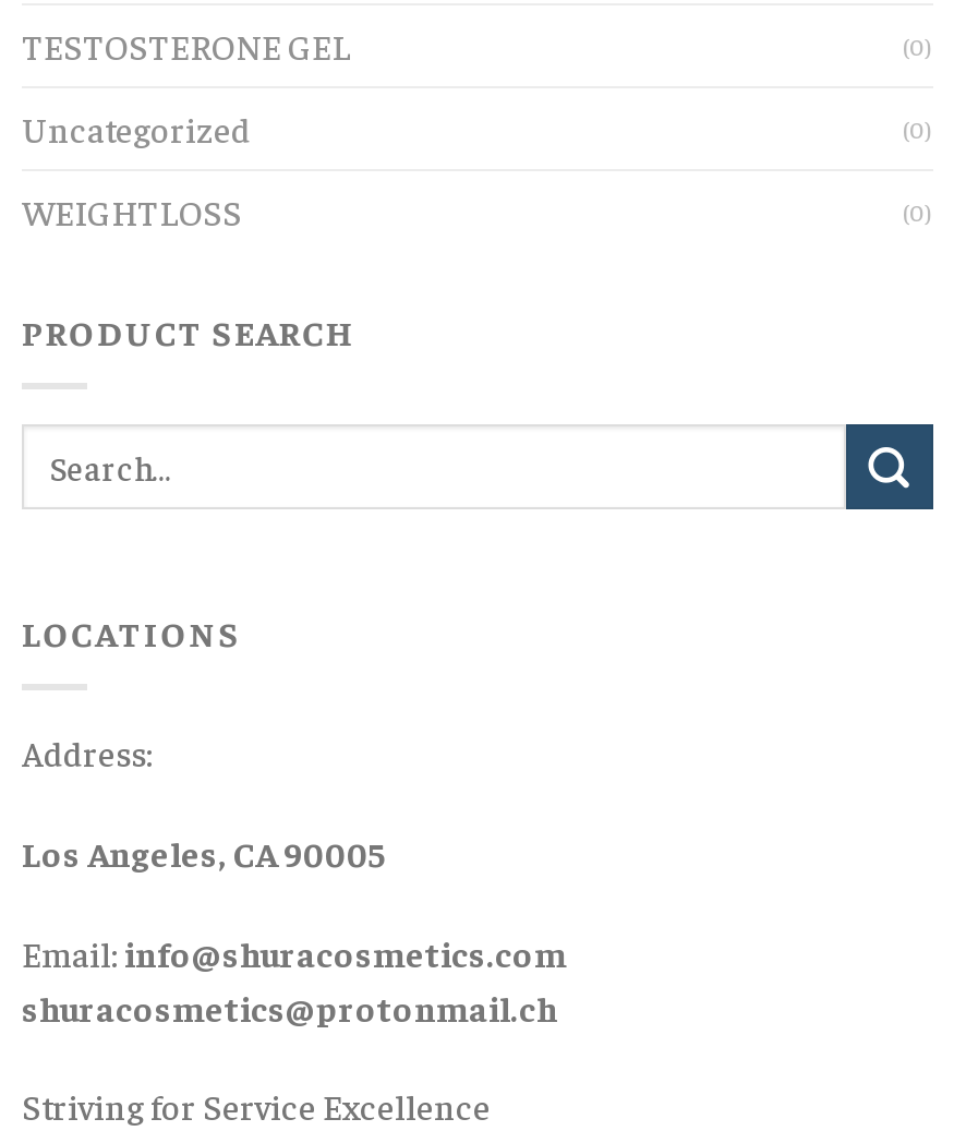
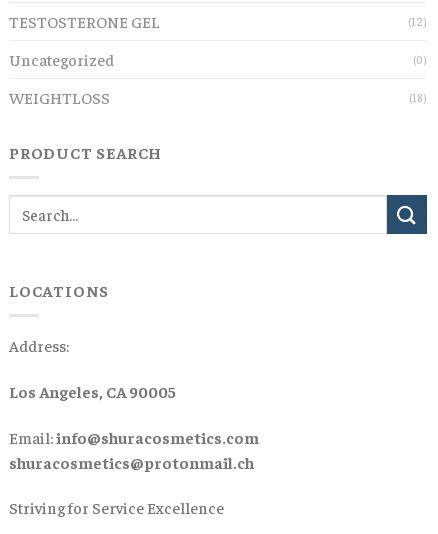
[903,30,933,60] (0) -> [408,14,427,28] (12)
[903,195,933,226] (0) -> [409,90,427,104] (18)

